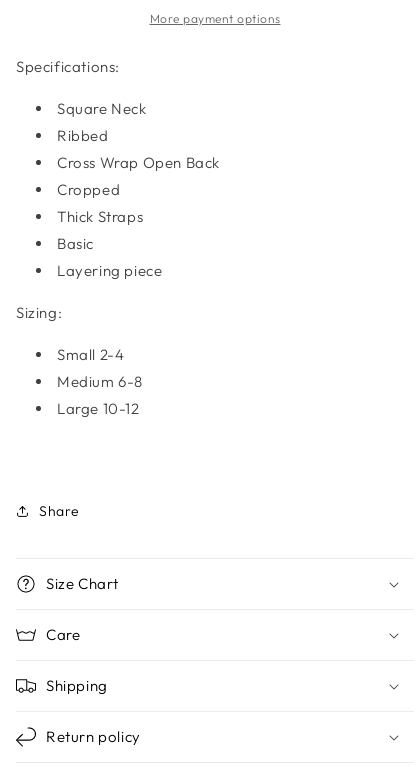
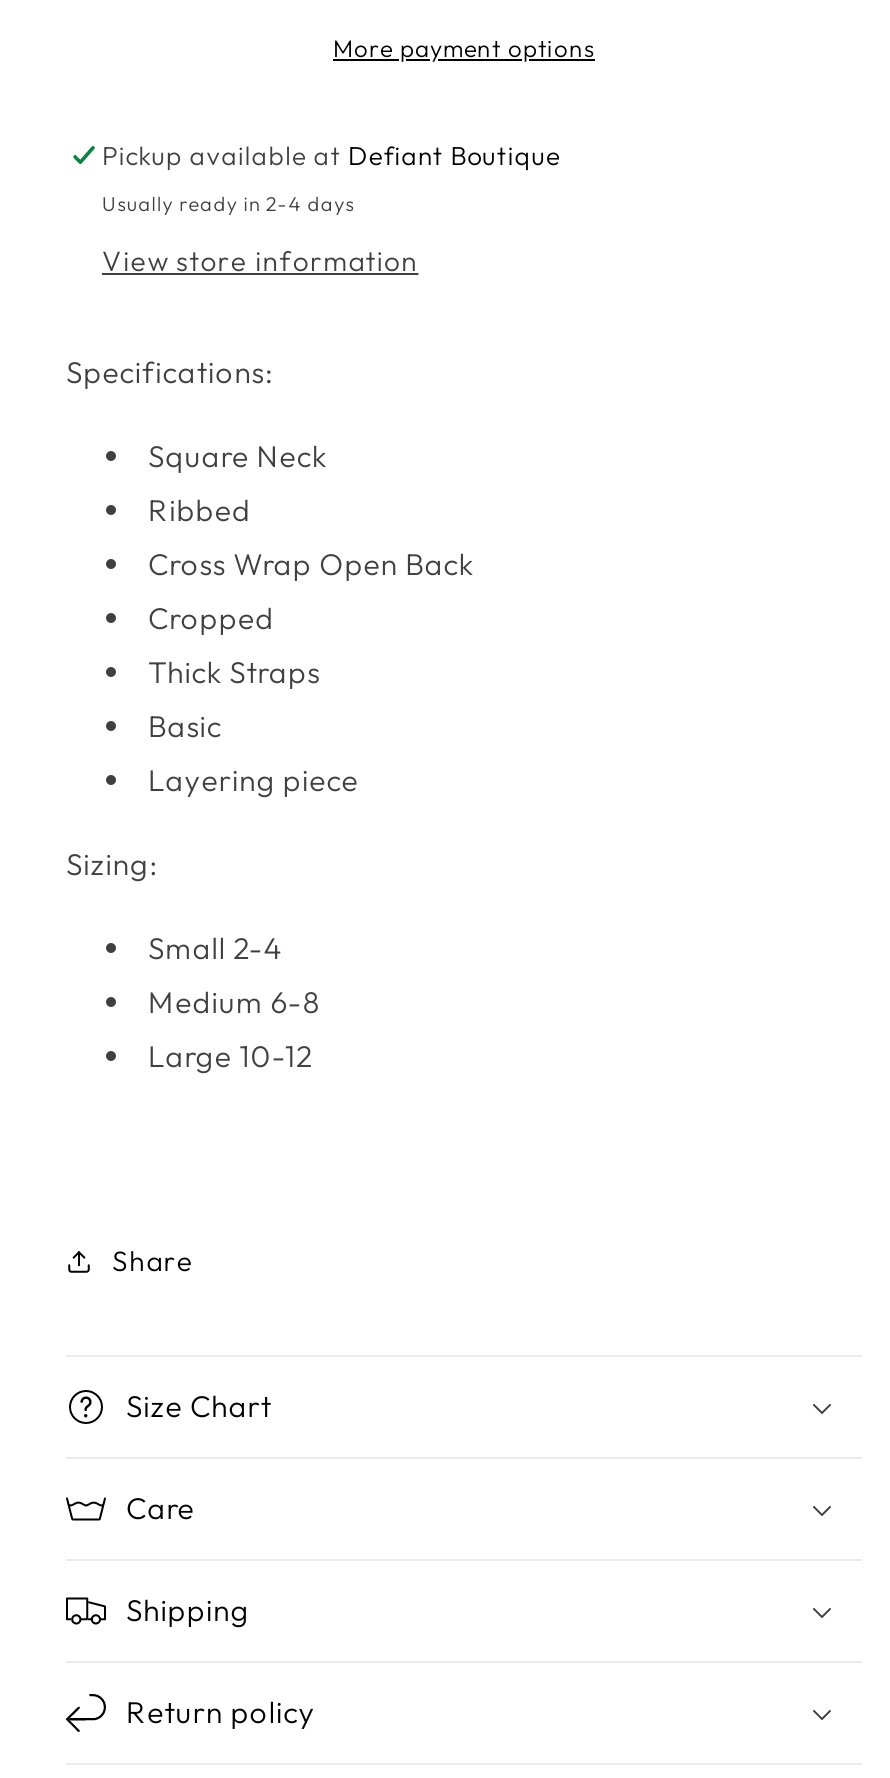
none -> [102,140,561,280] Pickup available at Defiant Boutique | Usually ready in 2-4 days | View store information

